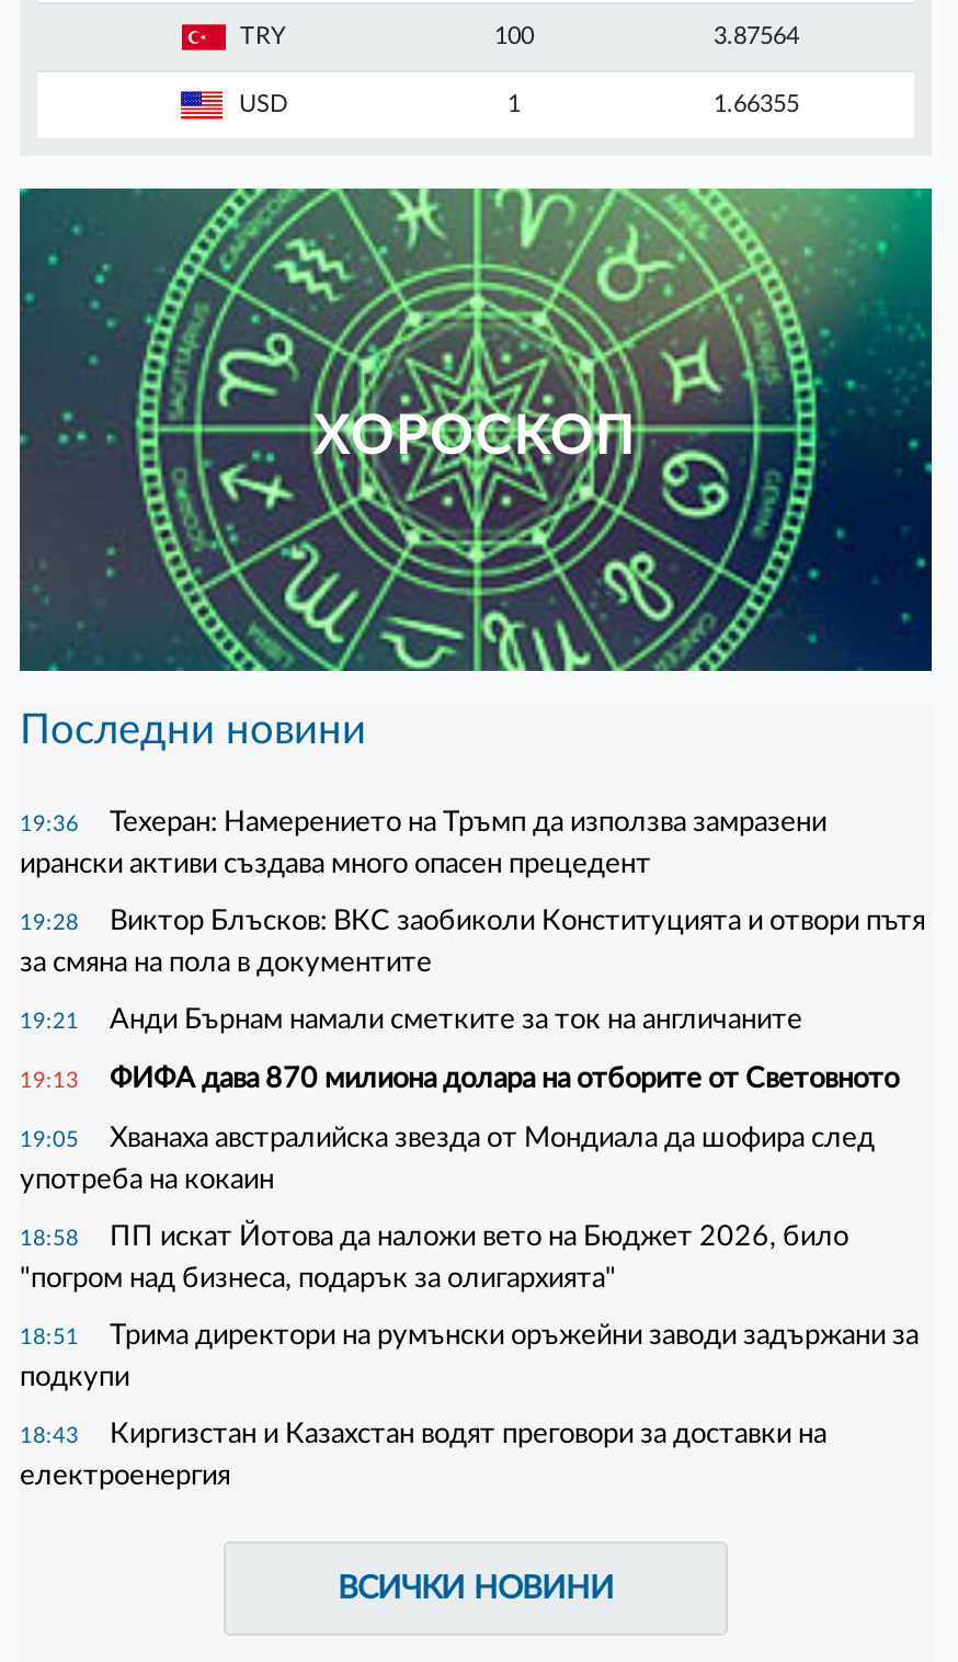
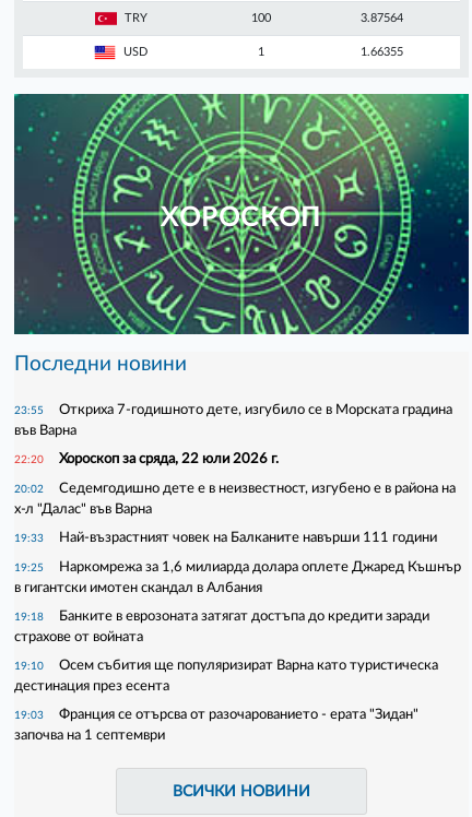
[20,809,826,835] 19:36 | Техеран: Намерението на Тръмп да използва замразени -> [14,403,452,416] 23:55 | Откриха 7-годишното дете, изгубило се в Морската градина
[20,850,651,877] ирански активи създава много опасен прецедент -> [14,424,76,437] във Варна
[20,907,925,934] 19:28 | Виктор Блъсков: ВКС заобиколи Конституцията и отвори пътя -> [14,452,279,465] 22:20 | Хороскоп за сряда, 22 юли 2026 г.
[20,949,432,975] за смяна на пола в документите -> [14,481,456,495] 20:02 | Седемгодишно дете е в неизвестност, изгубено е в района на
[20,1006,802,1032] 19:21 | Анди Бърнам намали сметките за ток на англичаните -> [14,502,152,515] х-л "Далас" във Варна
[20,1065,899,1091] 19:13 | ФИФА дава 870 милиона долара на отборите от Световното -> [14,531,437,544] 19:33 | Най-възрастният човек на Балканите навърши 111 години
[20,1124,875,1151] 19:05 | Хванаха австралийска звезда от Мондиала да шофира след -> [14,560,461,573] 19:25 | Наркомрежа за 1,6 милиарда долара оплете Джаред Къшнър
[20,1166,274,1192] употреба на кокаин -> [14,581,262,594] в гигантски имотен скандал в Албания
[20,1223,848,1249] 18:58 | ПП искат Йотова да наложи вето на Бюджет 2026, било -> [14,609,429,622] 19:18 | Банките в еврозоната затягат достъпа до кредити заради
[20,1265,616,1291] "погром над бизнеса, подарък за олигархията" -> [14,630,143,643] страхове от войната
[20,1322,919,1348] 18:51 | Трима директори на румънски оръжейни заводи задържани за -> [14,658,438,672] 19:10 | Осем събития ще популяризират Варна като туристическа
[20,1363,129,1390] подкупи -> [14,679,169,692] дестинация през есента
[20,1420,826,1447] 18:43 | Киргизстан и Казахстан водят преговори за доставки на -> [14,708,418,721] 19:03 | Франция се отърсва от разочарованието - ерата "Зидан"
[20,1462,230,1488] електроенергия -> [14,728,165,741] започва на 1 септември

